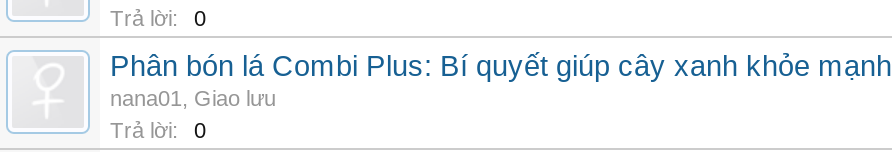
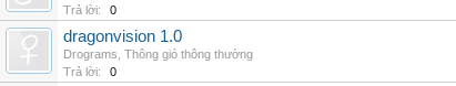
[110,50,892,110] Phân bón lá Combi Plus: Bí quyết giúp cây xanh khỏe mạnh | nana01, Giao lưu -> [63,28,253,61] dragonvision 1.0 | Drograms, Thông gió thông thường

